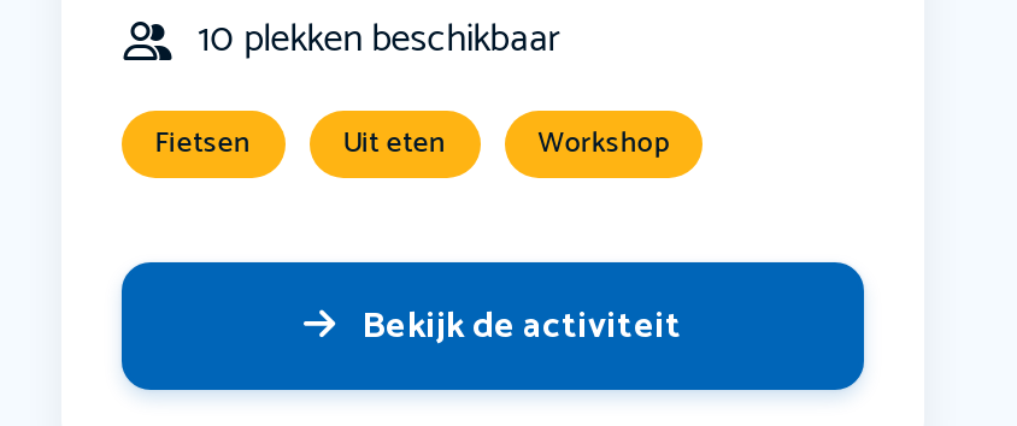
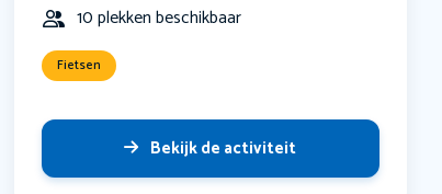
[343,121,668,167] Uit eten | Workshop -> none

